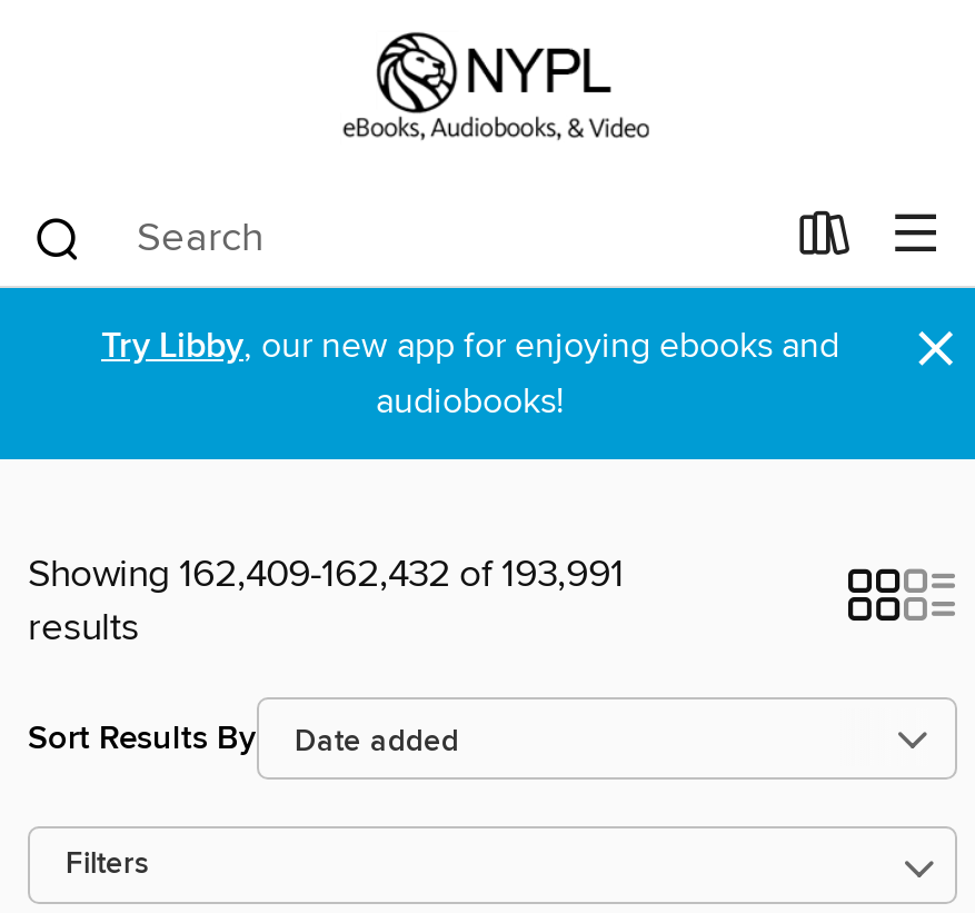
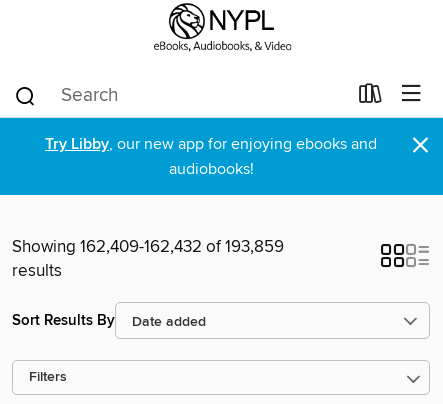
[28,550,624,599] Showing 162,409-162,432 of 193,991 -> [12,236,284,258] Showing 162,409-162,432 of 193,859

